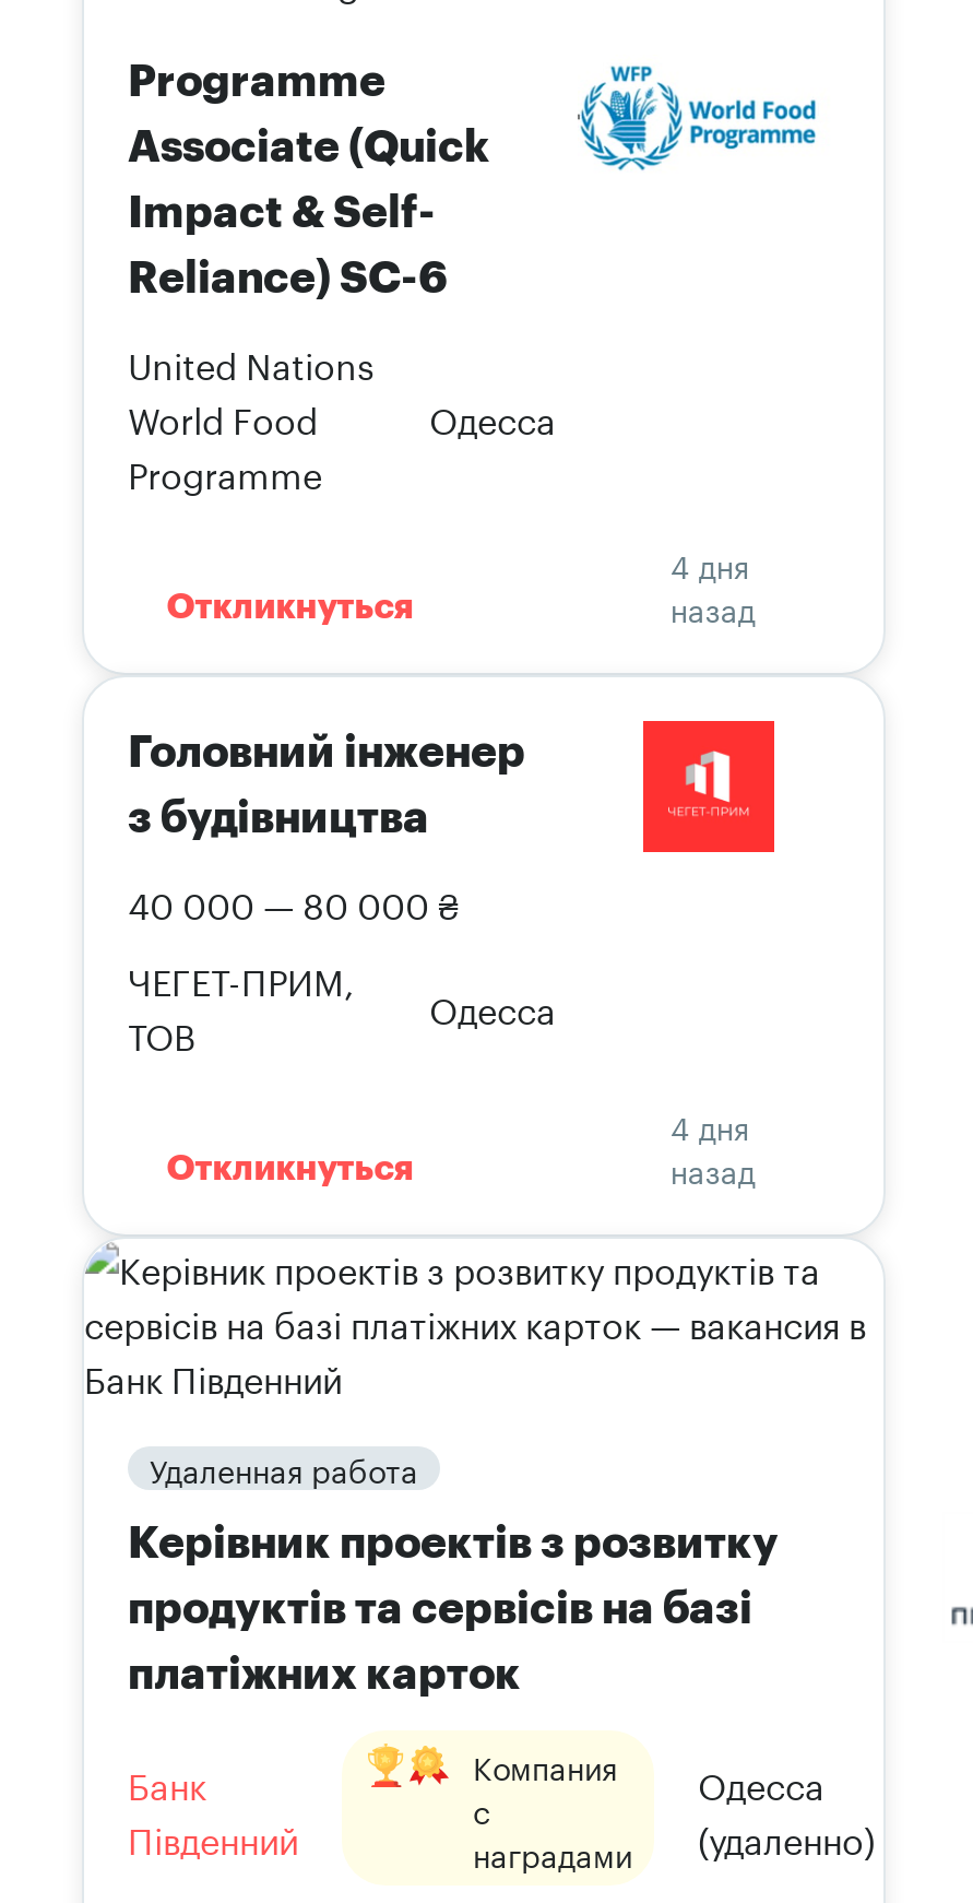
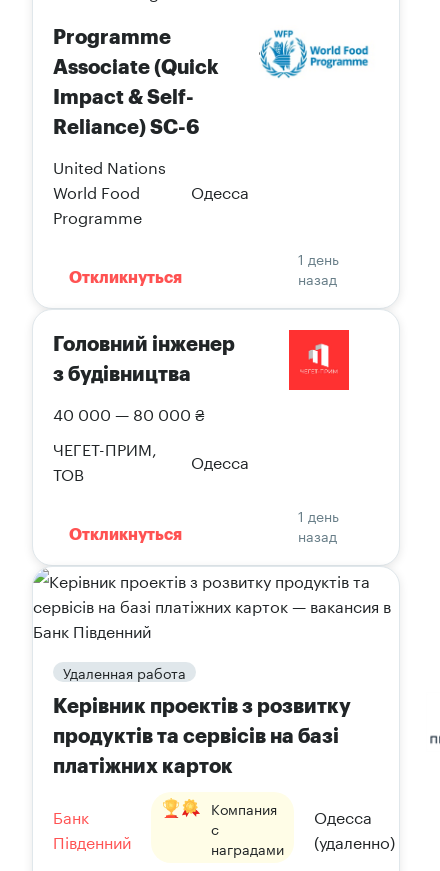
[670,540,749,588] 4 дня -> [298,247,339,269] 1 день
[670,1101,749,1149] 4 дня -> [298,504,339,526] 1 день

